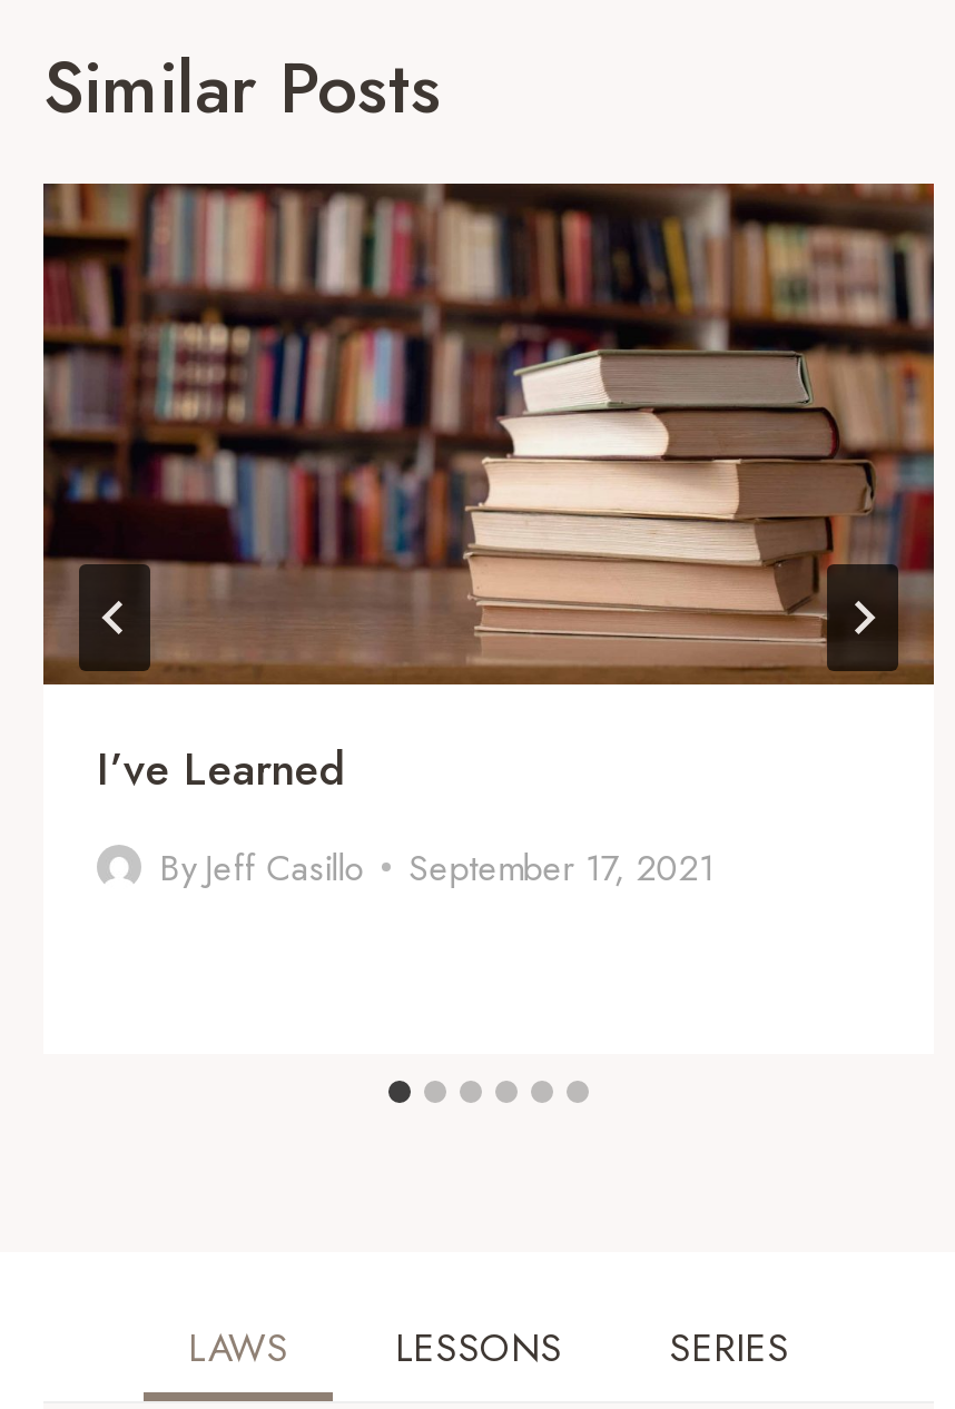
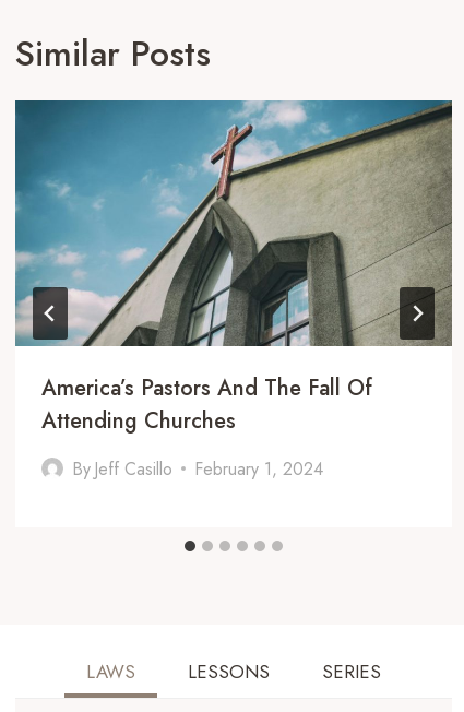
[41,181,934,802] [image] | I’ve Learned -> [14,99,453,436] [image] | America’s Pastors And The Fall Of | Attending Churches
[159,842,714,893] By Jeff Casillo September 17, 2021 -> [72,456,323,481] By Jeff Casillo February 1, 2024
moved [159,842,364,893] -> [72,456,173,481]: By Jeff Casillo

